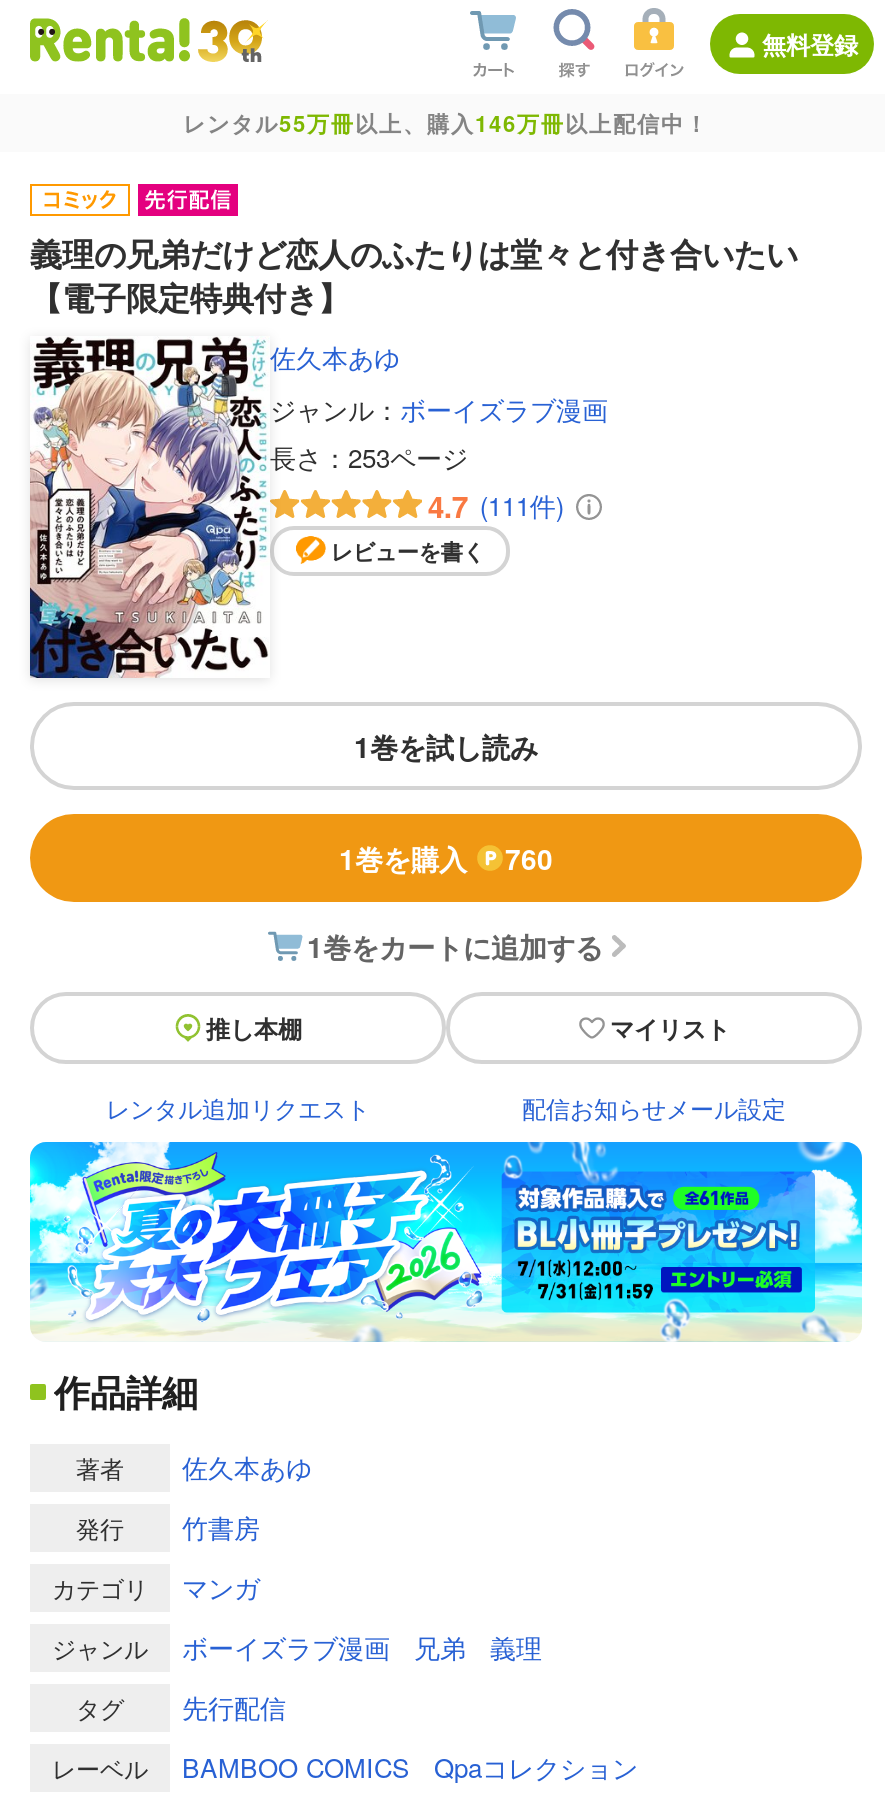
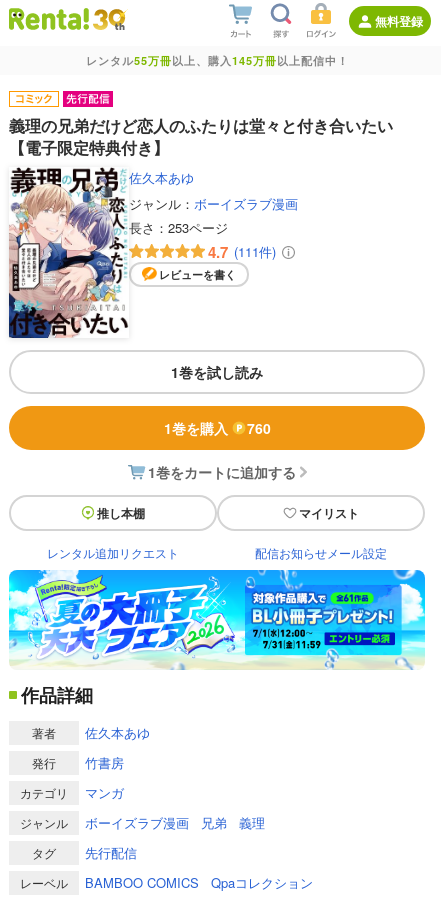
[183,108,709,138] レンタル55万冊以上、購入146万冊以上配信中！ -> [85,53,348,68] レンタル55万冊以上、購入145万冊以上配信中！

